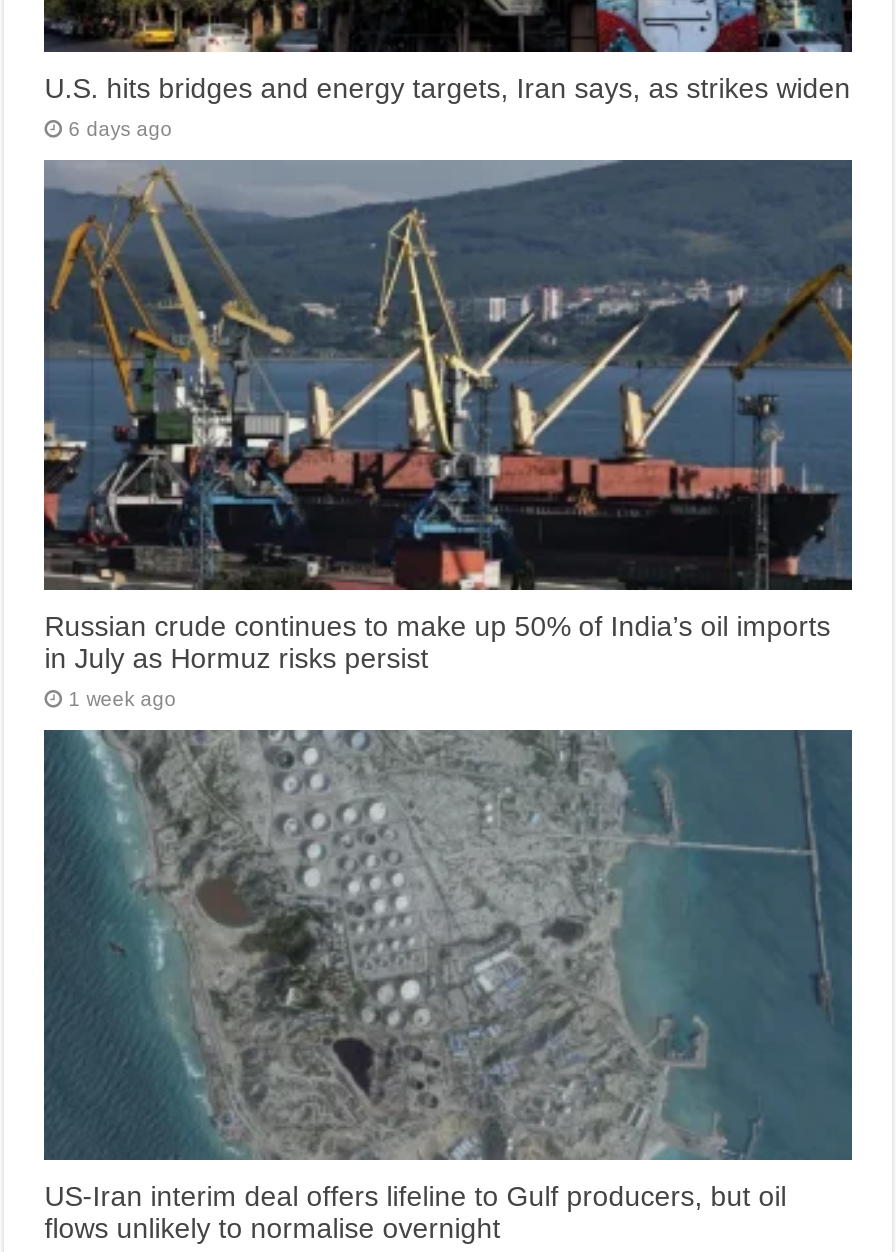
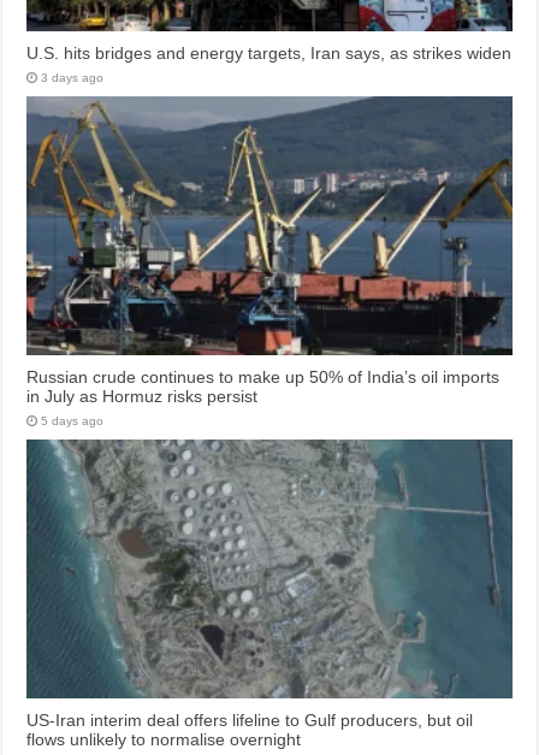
[68,118,172,140] 6 days ago -> [41,71,104,84] 3 days ago
[68,688,176,710] 1 week ago -> [41,414,104,427] 5 days ago

